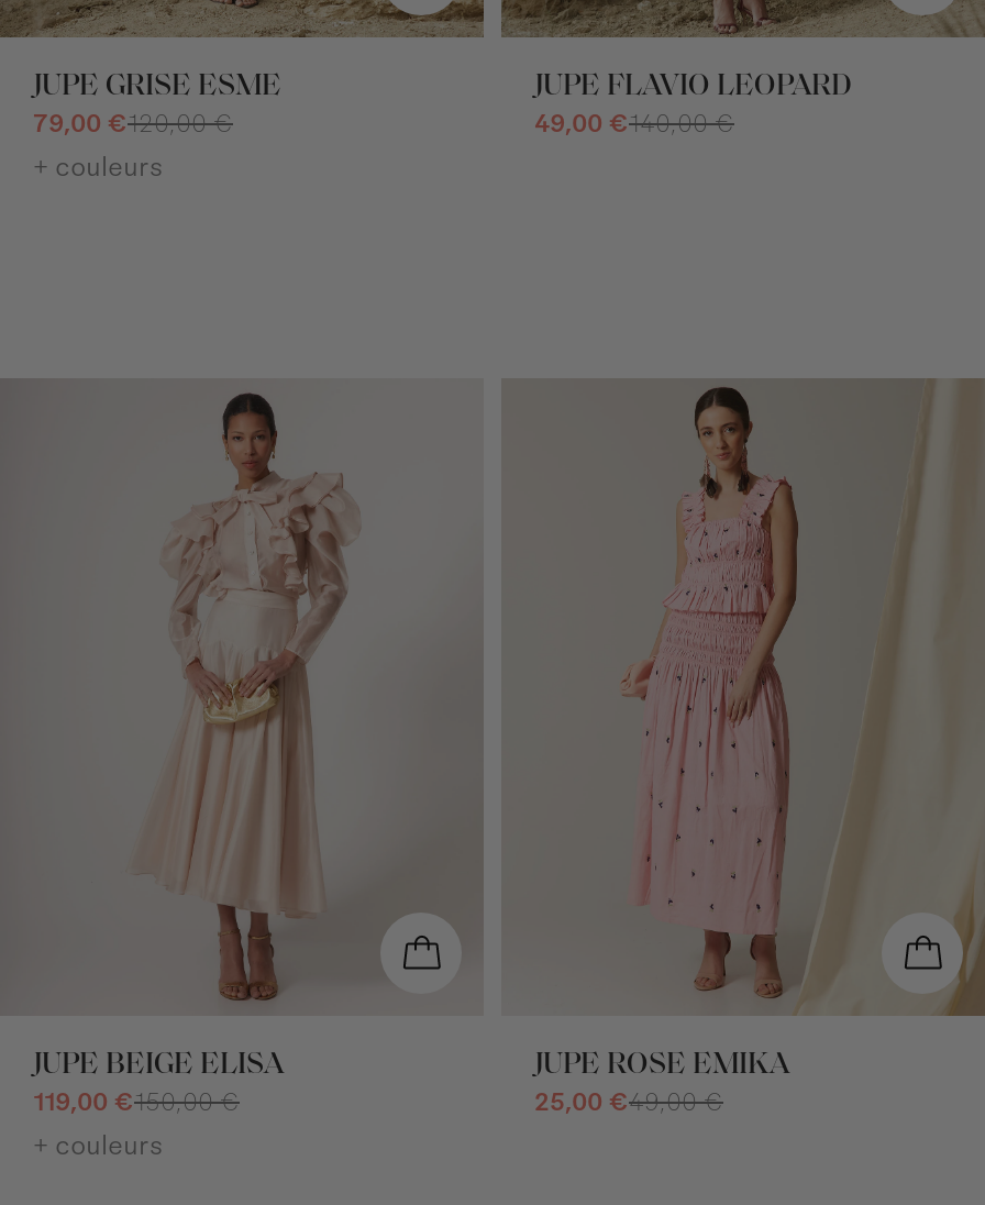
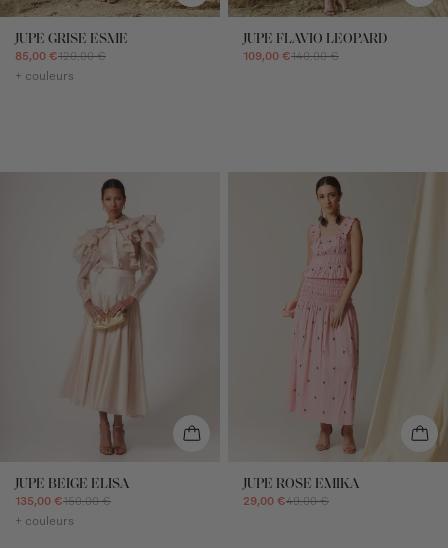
[33,108,128,136] 79,00 € -> [15,49,58,62] 85,00 €
[534,108,629,136] 49,00 € -> [243,49,291,62] 109,00 €
[33,1086,134,1115] 119,00 € -> [15,494,63,507] 135,00 €
[534,1086,629,1115] 25,00 € -> [243,494,286,507] 29,00 €

